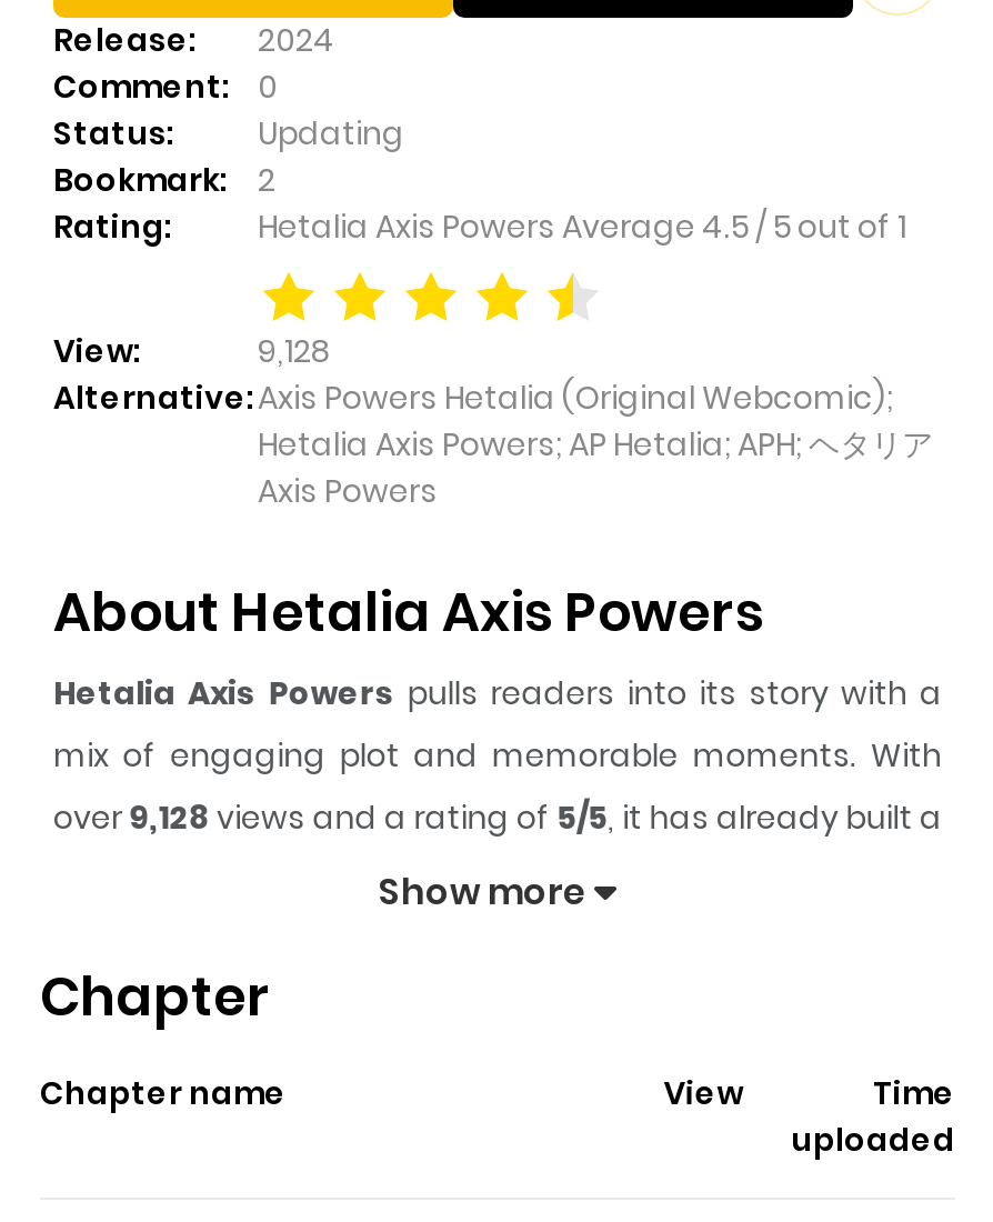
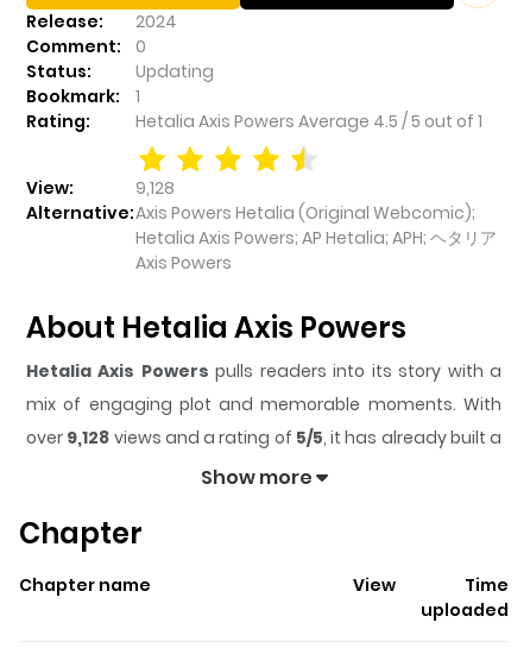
[53,157,275,201] Bookmark: 2 -> [26,84,140,108] Bookmark: 1

